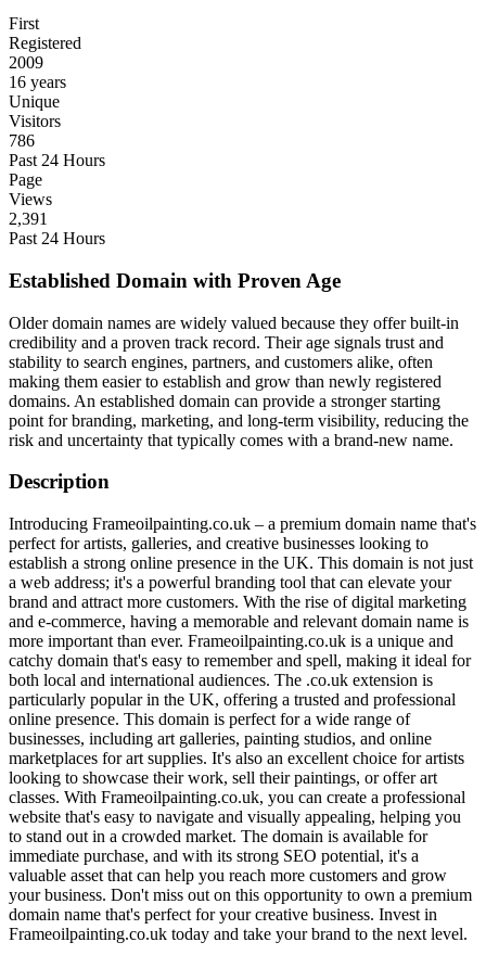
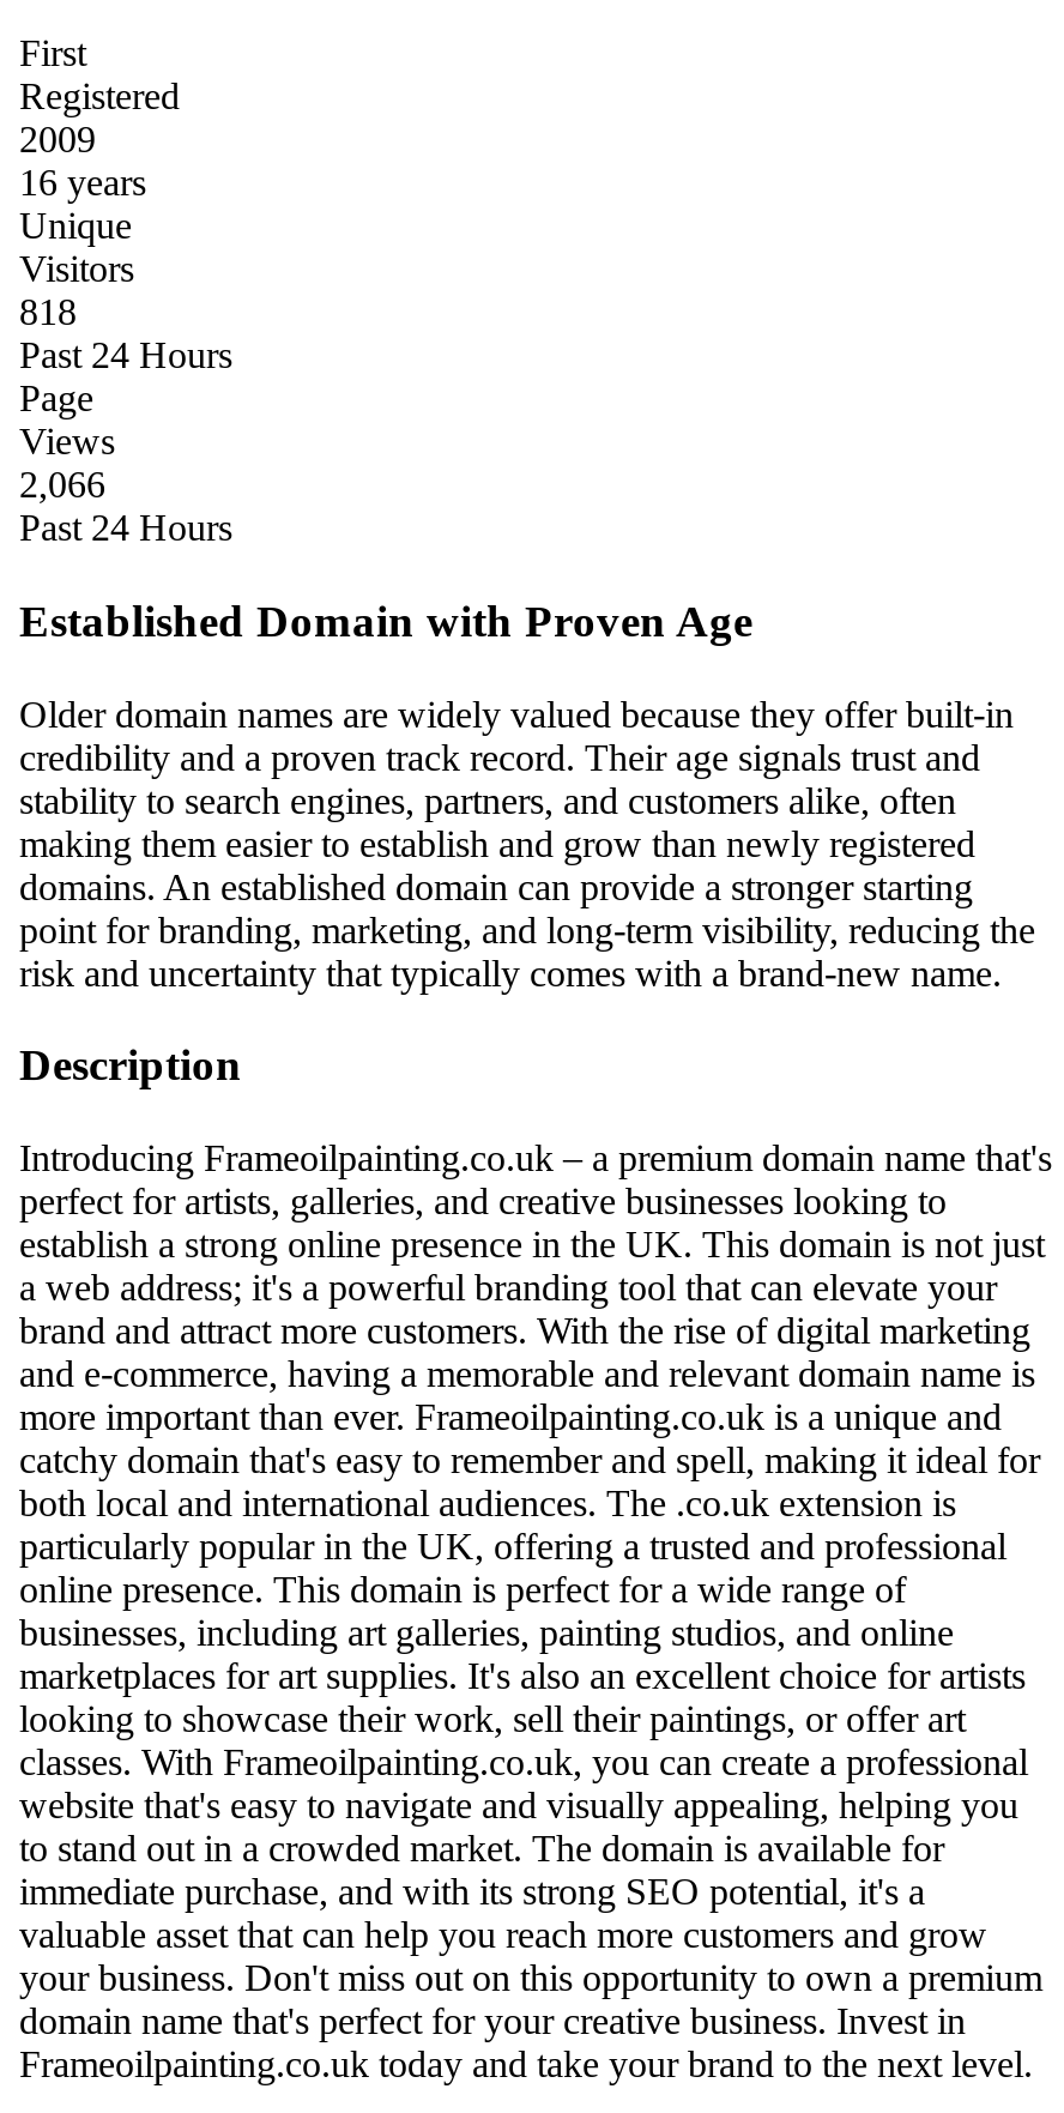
[9,132,35,150] 786 -> [19,292,77,332] 818
[9,210,48,228] 2,391 -> [19,464,105,505] 2,066

